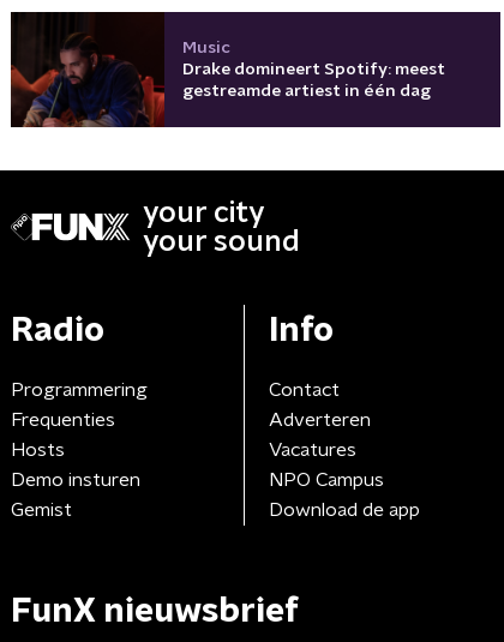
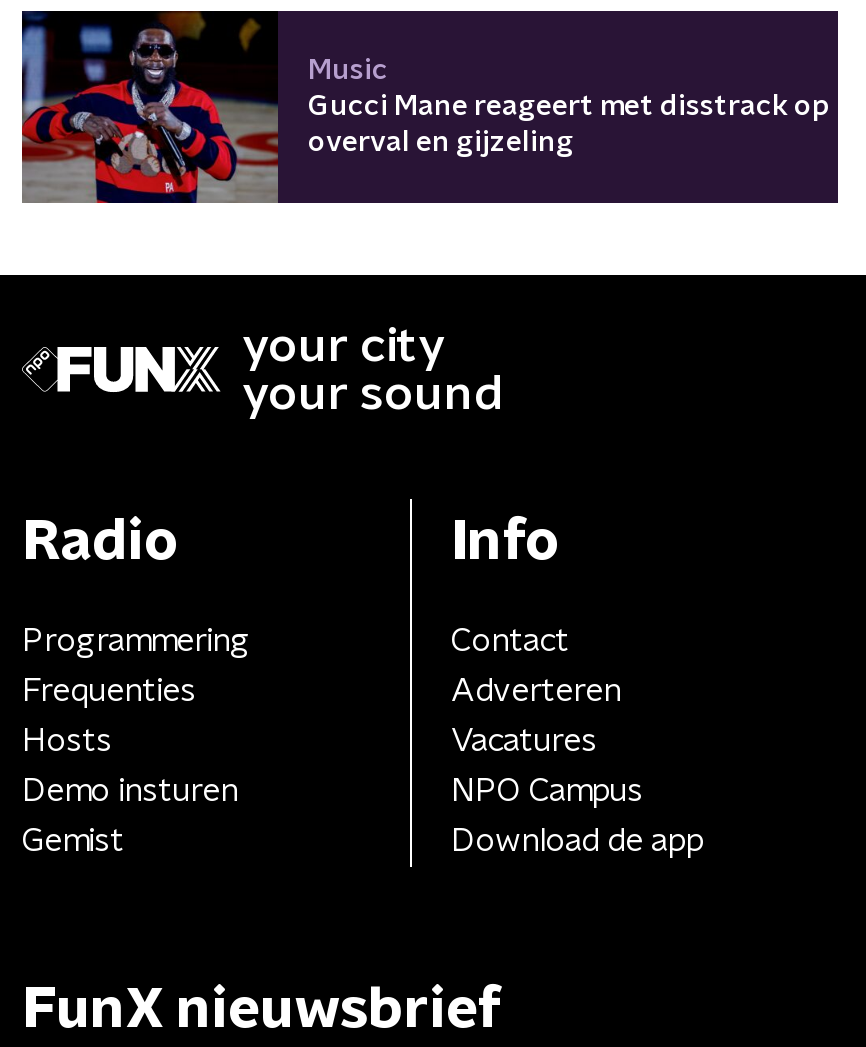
[10,12,445,128] [image] | Drake domineert Spotify: meest | gestreamde artiest in één dag -> [20,11,830,205] [image] | Gucci Mane reageert met disstrack op | overval en gijzeling

